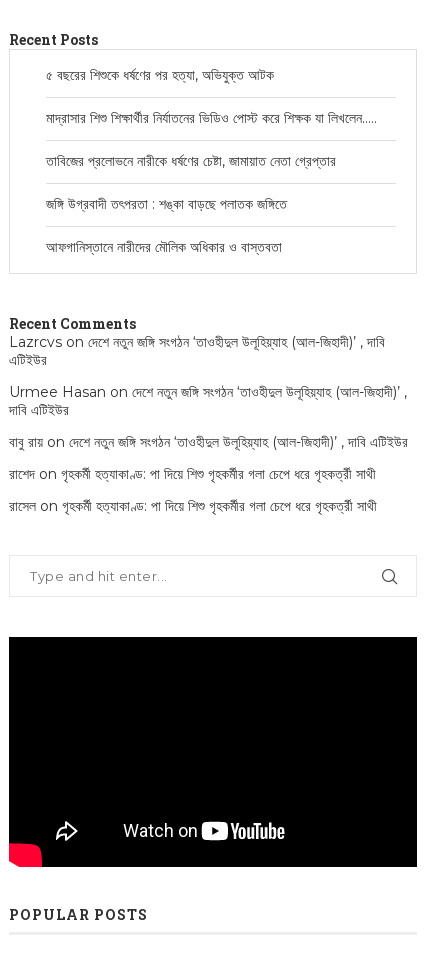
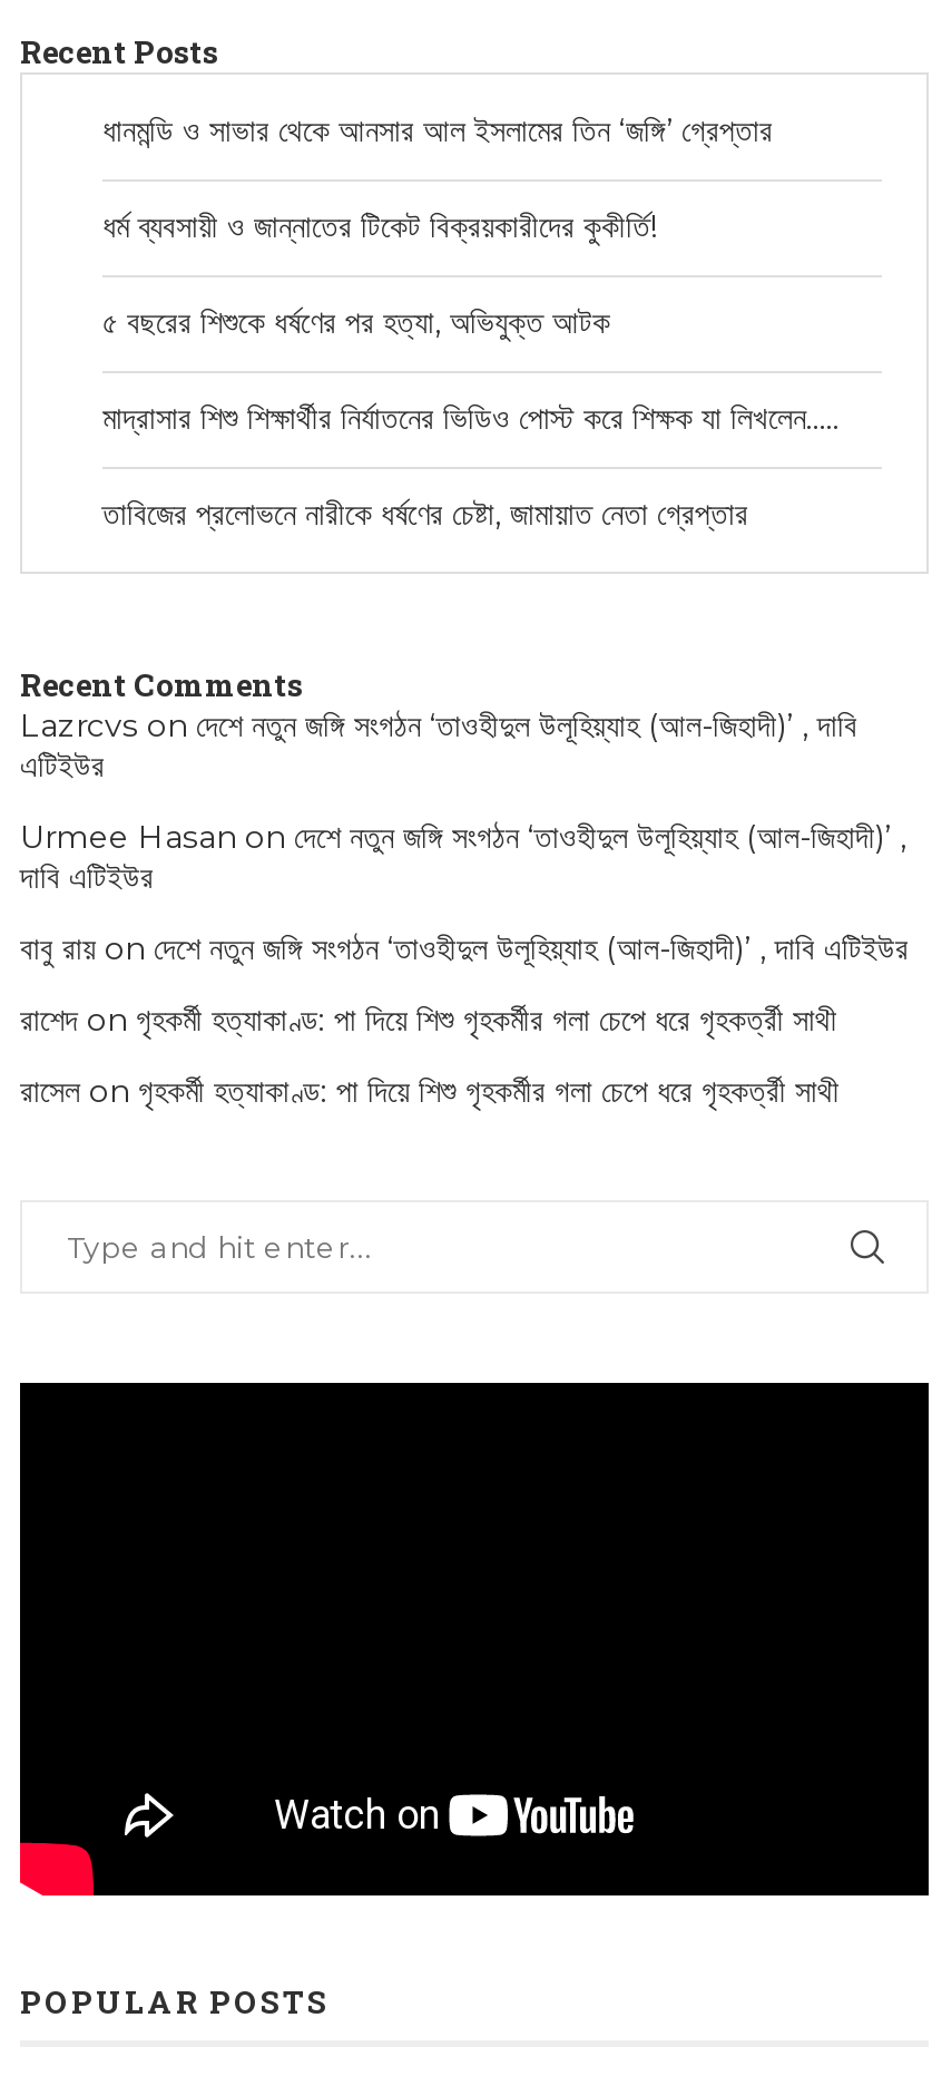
none -> [102,110,773,246] ধানমন্ডি ও সাভার থেকে আনসার আল ইসলামের তিন ‘জঙ্গি’ গ্রেপ্তার | ধর্ম ব্যবসায়ী ও জান্নাতের টিকেট বিক্রয়কারীদের কুকীর্তি!
moved [46,66,377,170] -> [102,301,840,533]: ৫ বছরের শিশুকে ধর্ষণের পর হত্যা, অভিযুক্ত আটক | মাদ্রাসার শিশু শিক্ষার্থীর নির্যাতনের ভিডিও পোস্ট করে শিক্ষক যা লিখলেন….. | তাবিজের প্রলোভনে নারীকে ধর্ষণের চেষ্টা, জামায়াত নেতা গ্রেপ্তার
[46,195,287,256] জঙ্গি উগ্রবাদী তৎপরতা : শঙ্কা বাড়ছে পলাতক জঙ্গিতে | আফগানিস্তানে নারীদের মৌলিক অধিকার ও বাস্তবতা -> none

